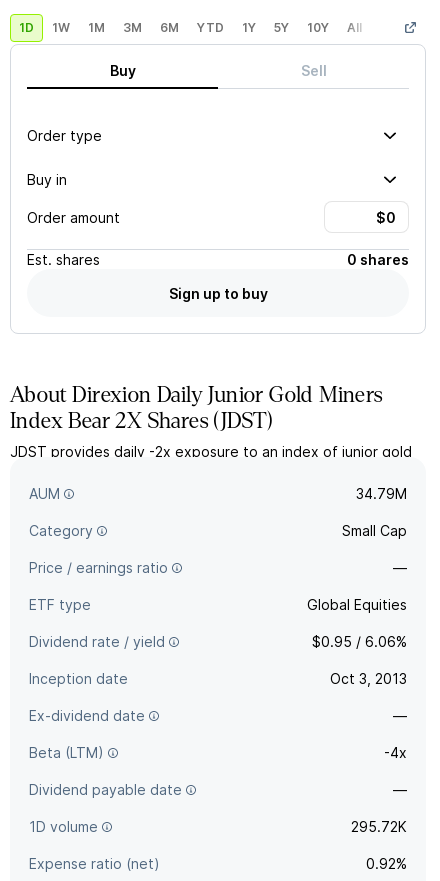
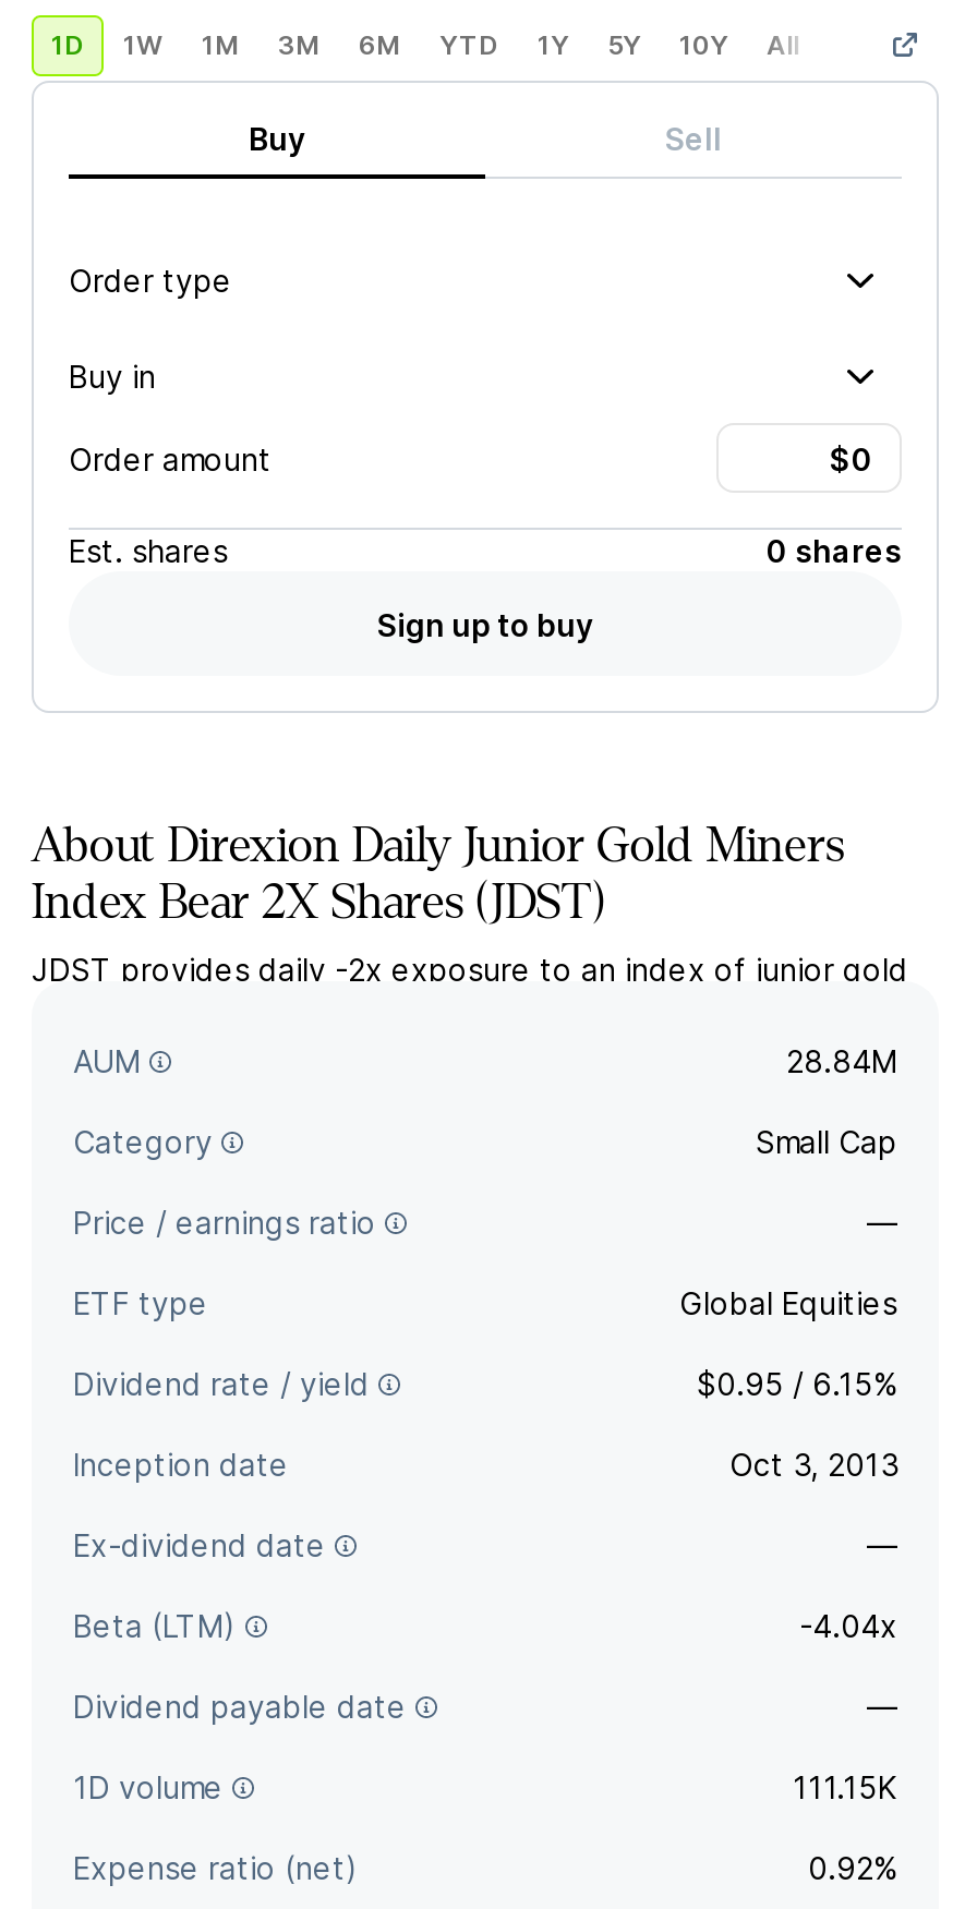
[356,485,407,502] 34.79M -> [786,1042,897,1079] 28.84M
[312,633,407,650] $0.95 / 6.06% -> [697,1365,897,1402] $0.95 / 6.15%
[384,744,407,761] -4x -> [799,1607,897,1644] -4.04x
[351,818,407,835] 295.72K -> [793,1768,897,1805] 111.15K

